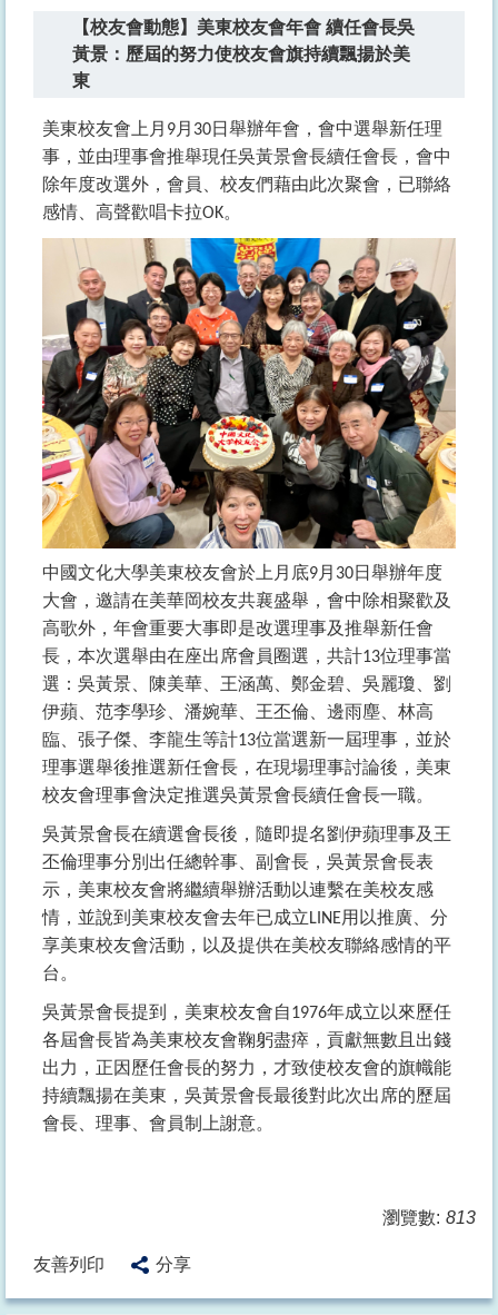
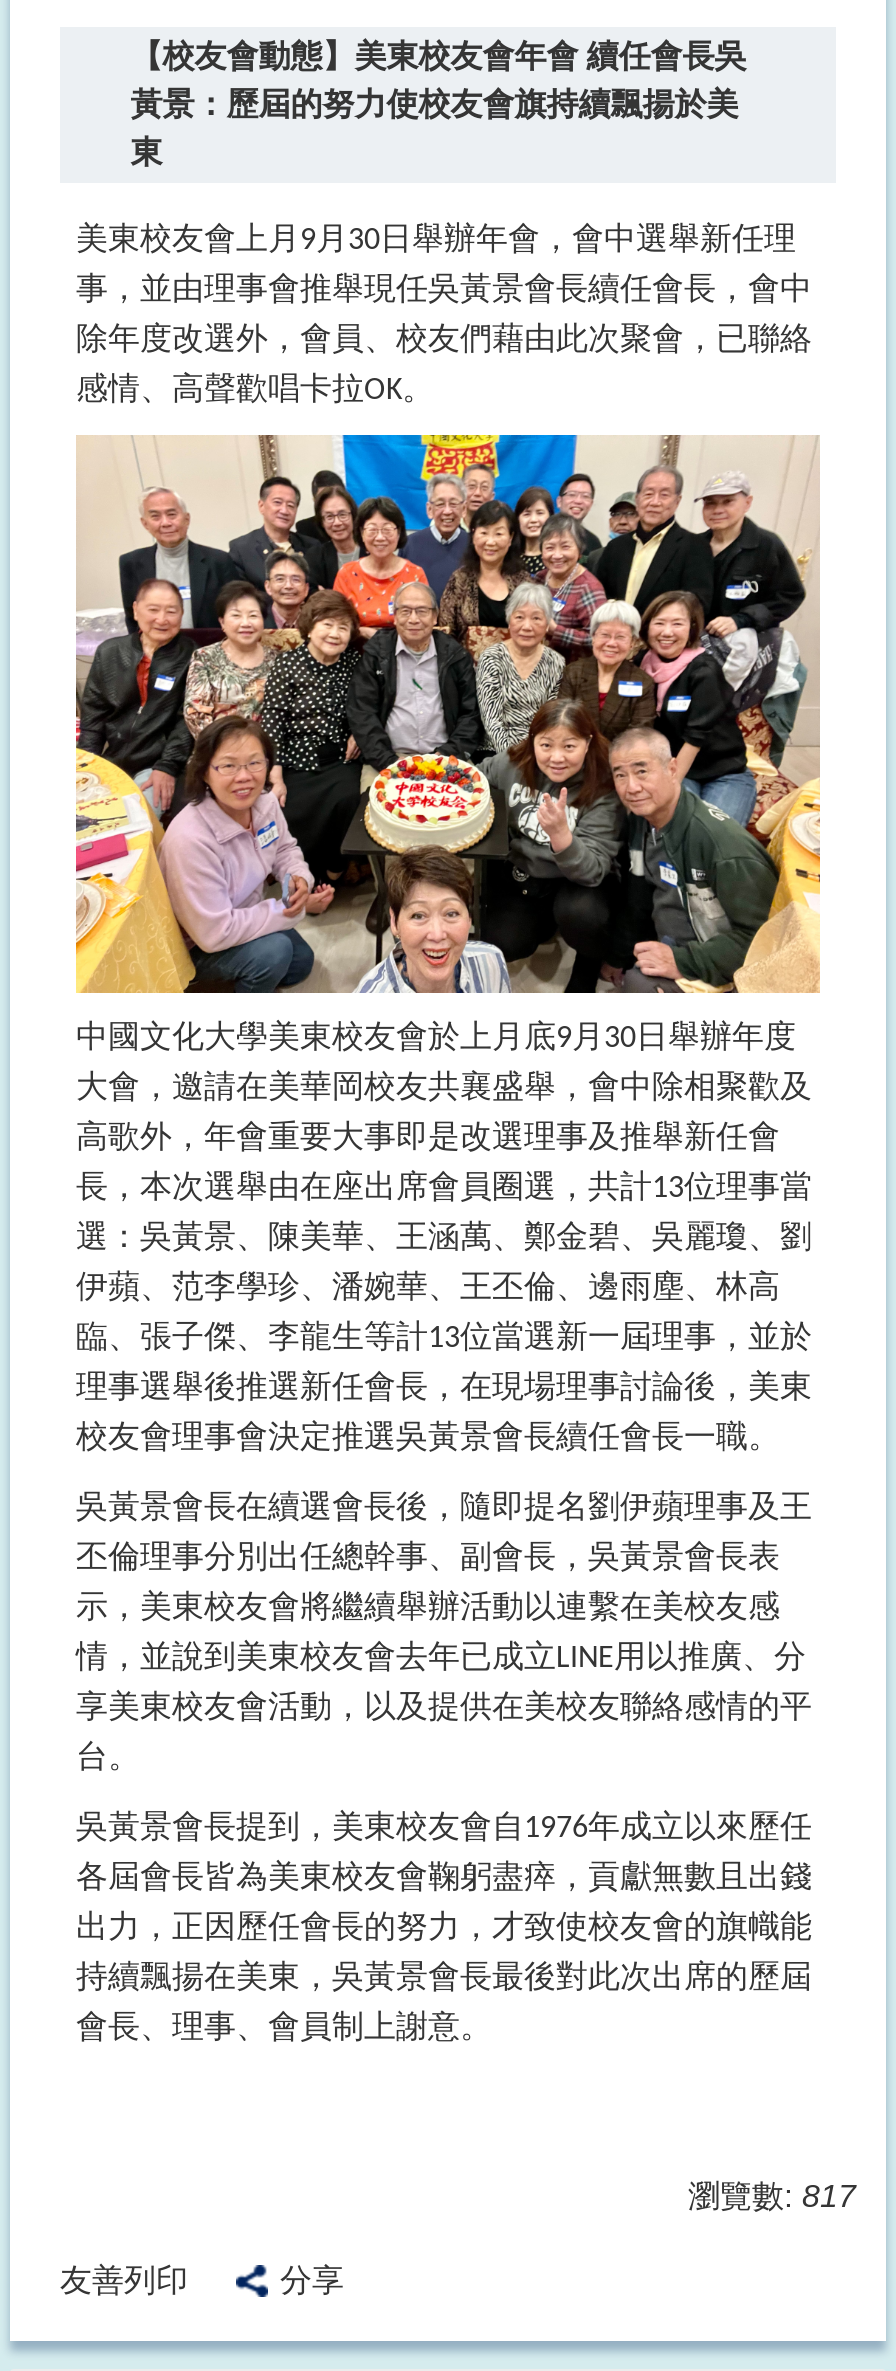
[382,1208,476,1227] 瀏覽數: 813 -> [688,2179,856,2213] 瀏覽數: 817

